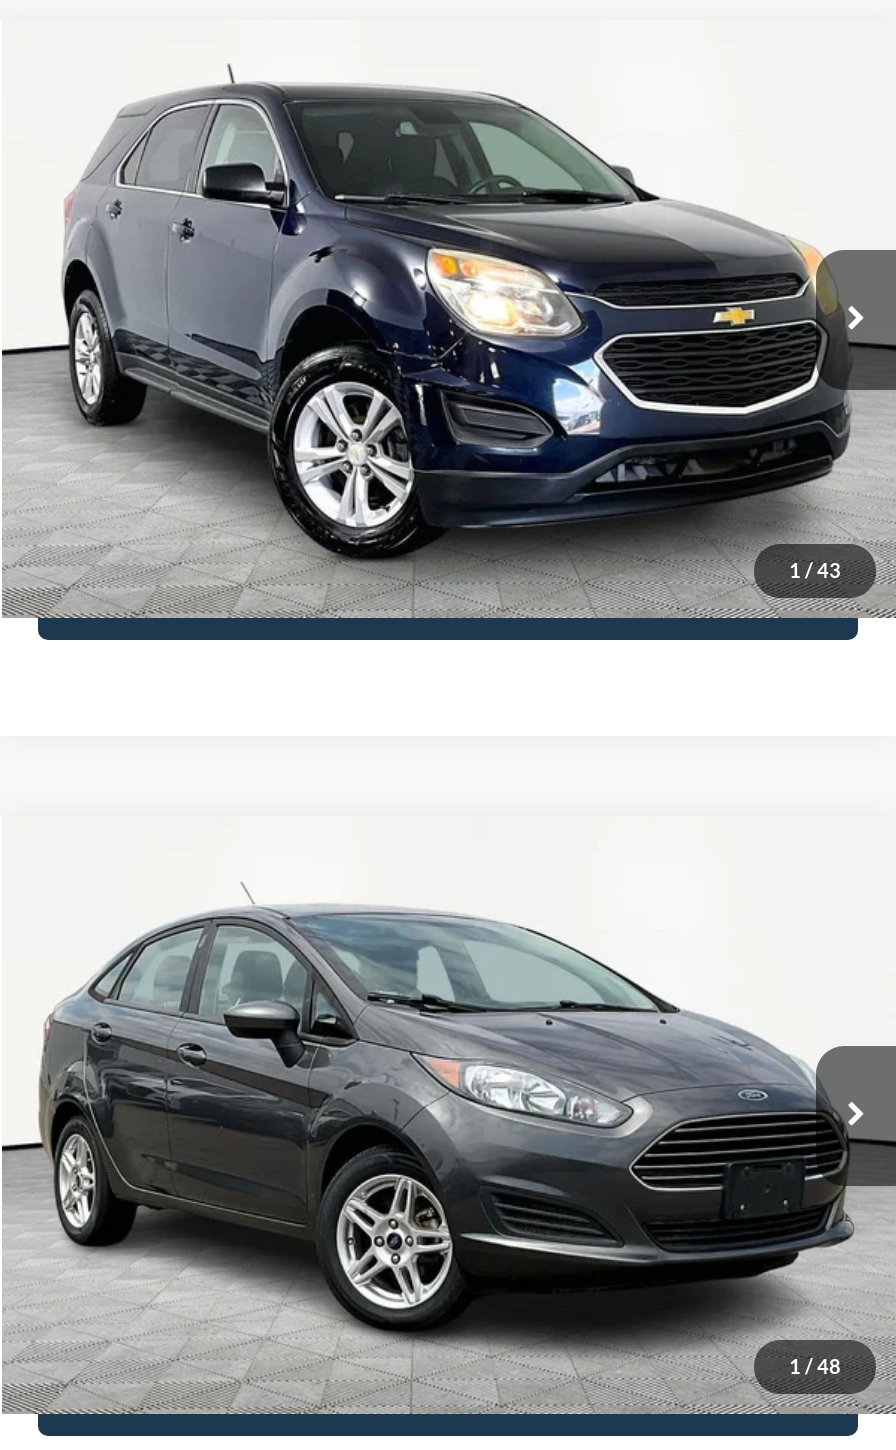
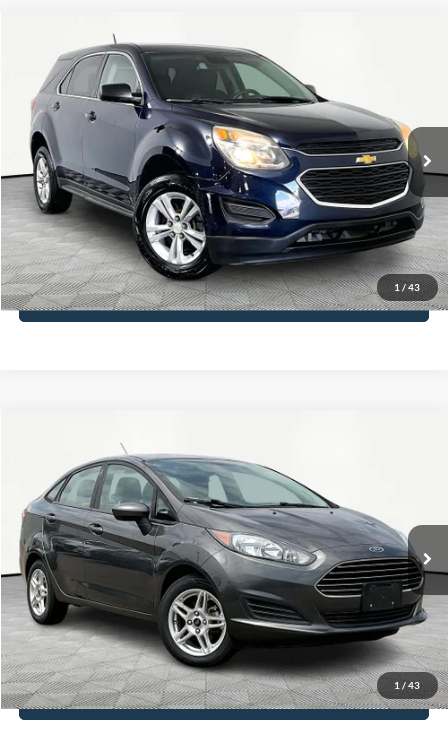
[789,1354,841,1378] 1 / 48 -> [394,679,420,691] 1 / 43

